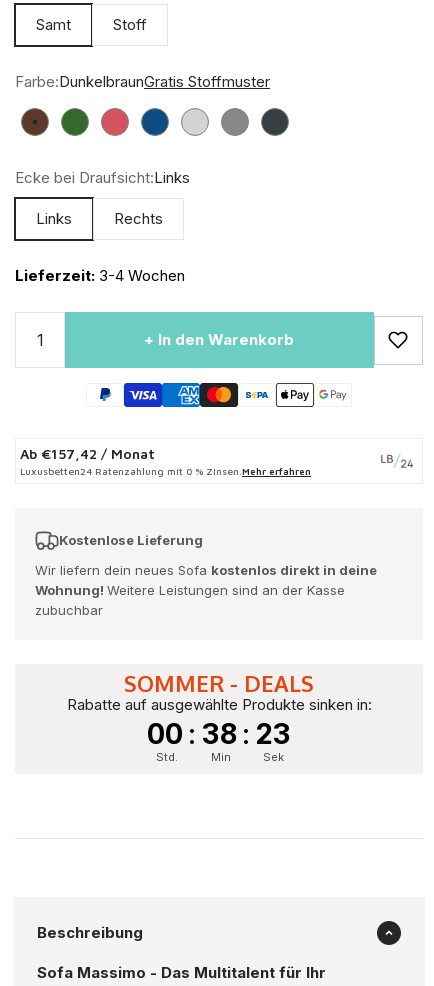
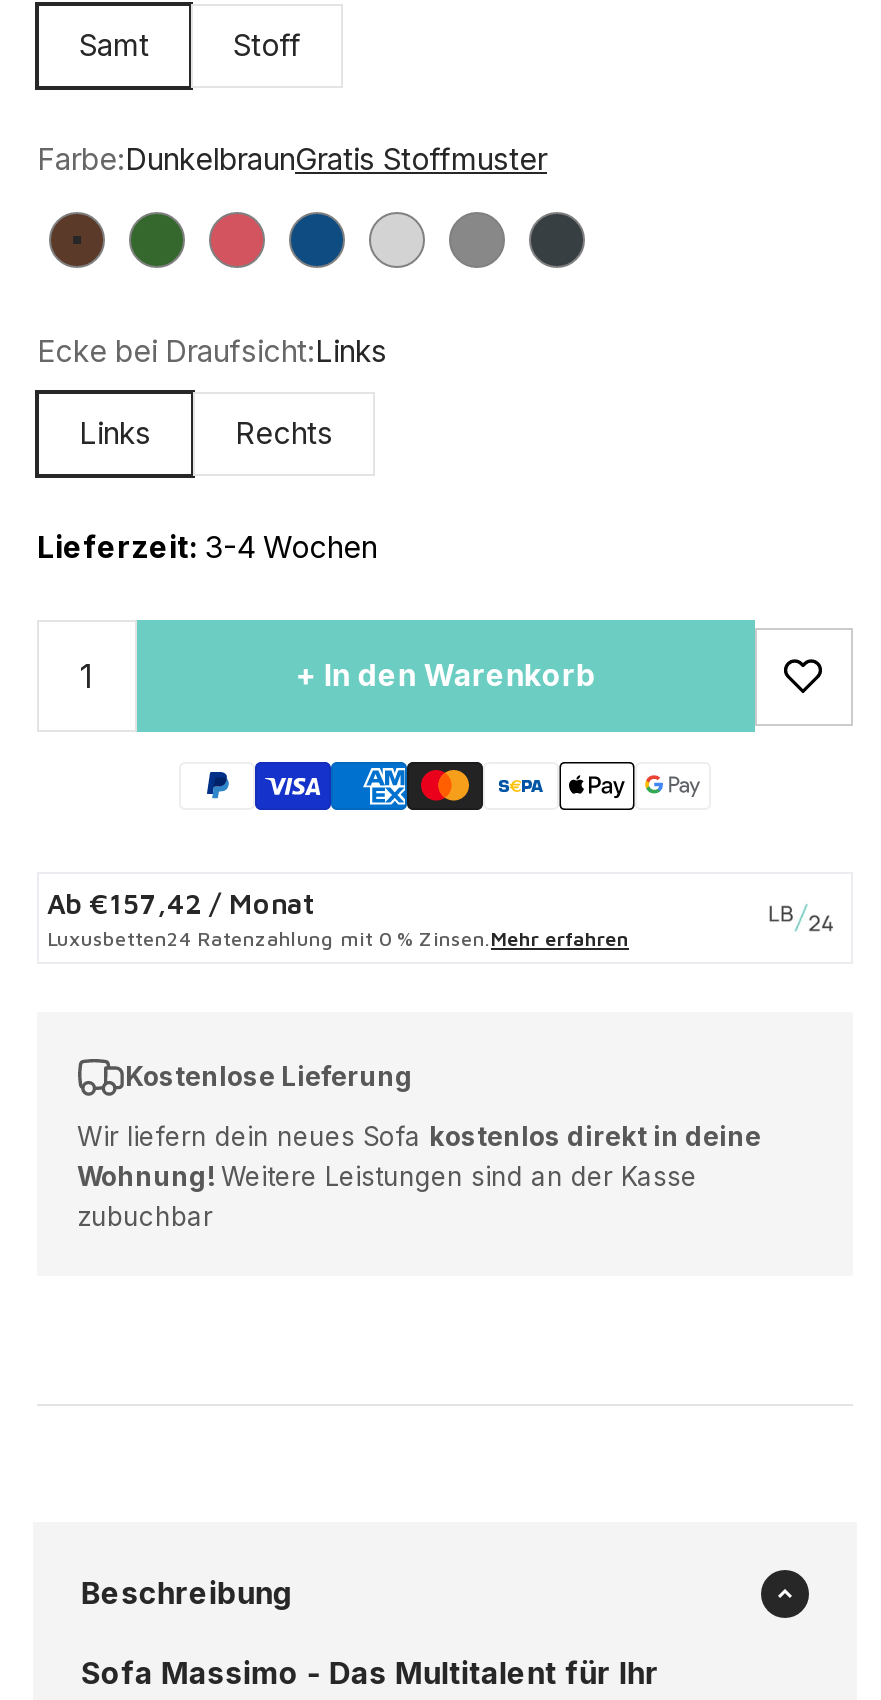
[66,669,371,764] SOMMER - DEALS | Rabatte auf ausgewählte Produkte sinken in: | 00 : 38 : 23 | Std. | Min | Sek -> none

